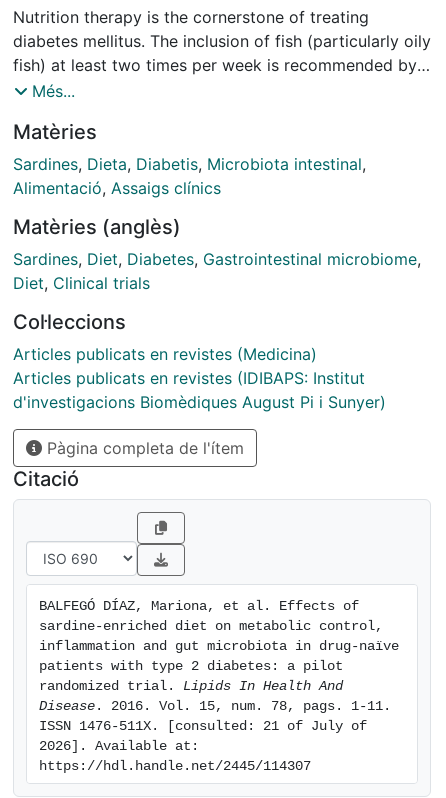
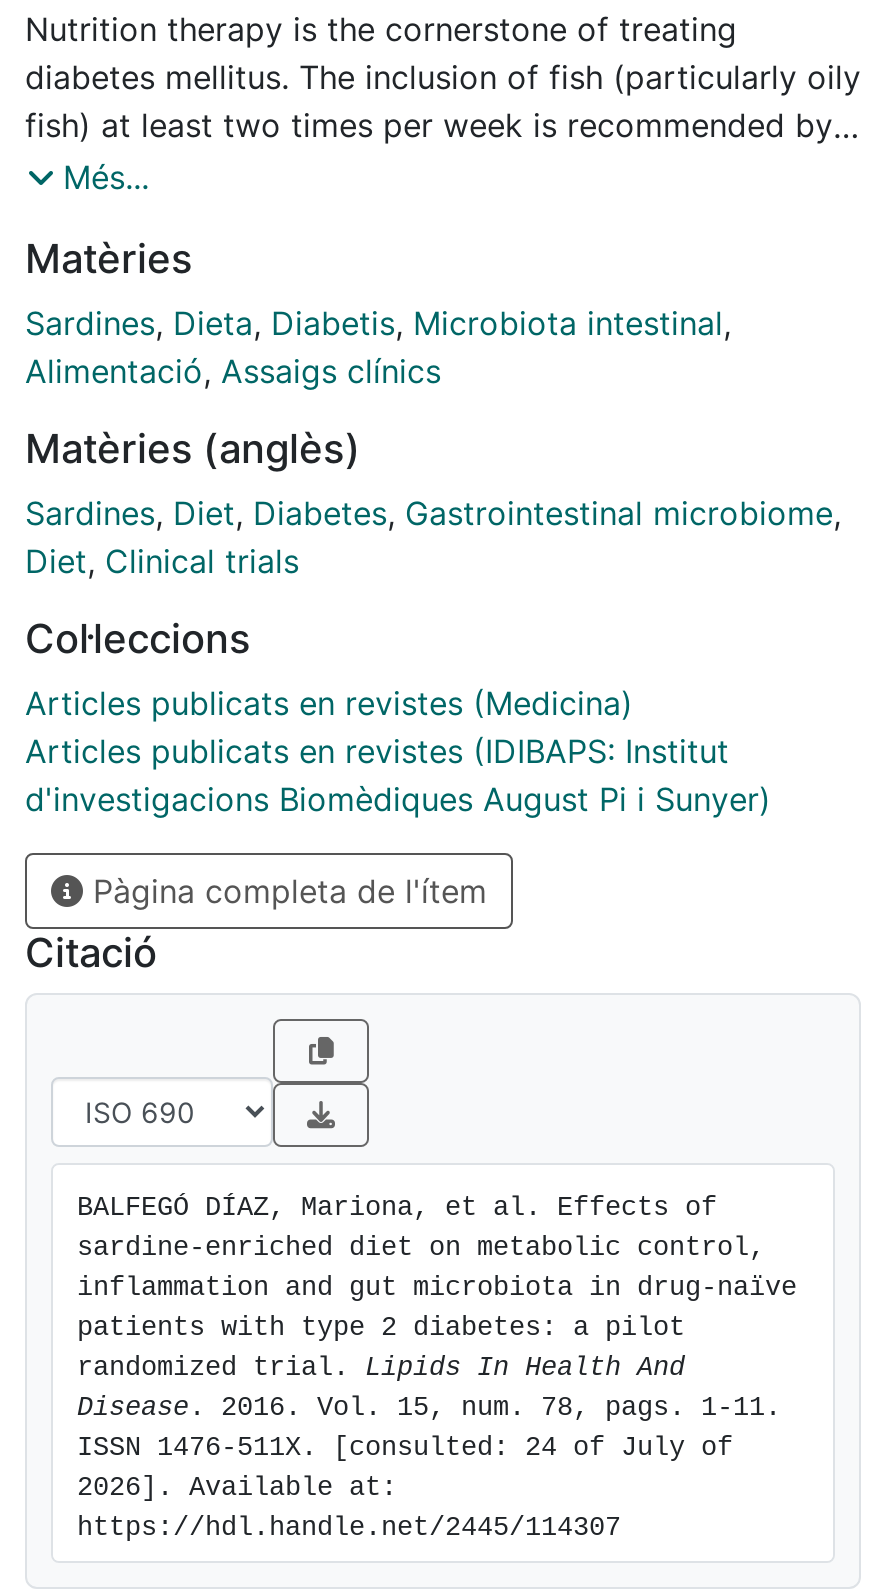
[39,719,367,734] ISSN 1476-511X. [consulted: 21 of July of -> [77,1433,733,1463] ISSN 1476-511X. [consulted: 24 of July of

